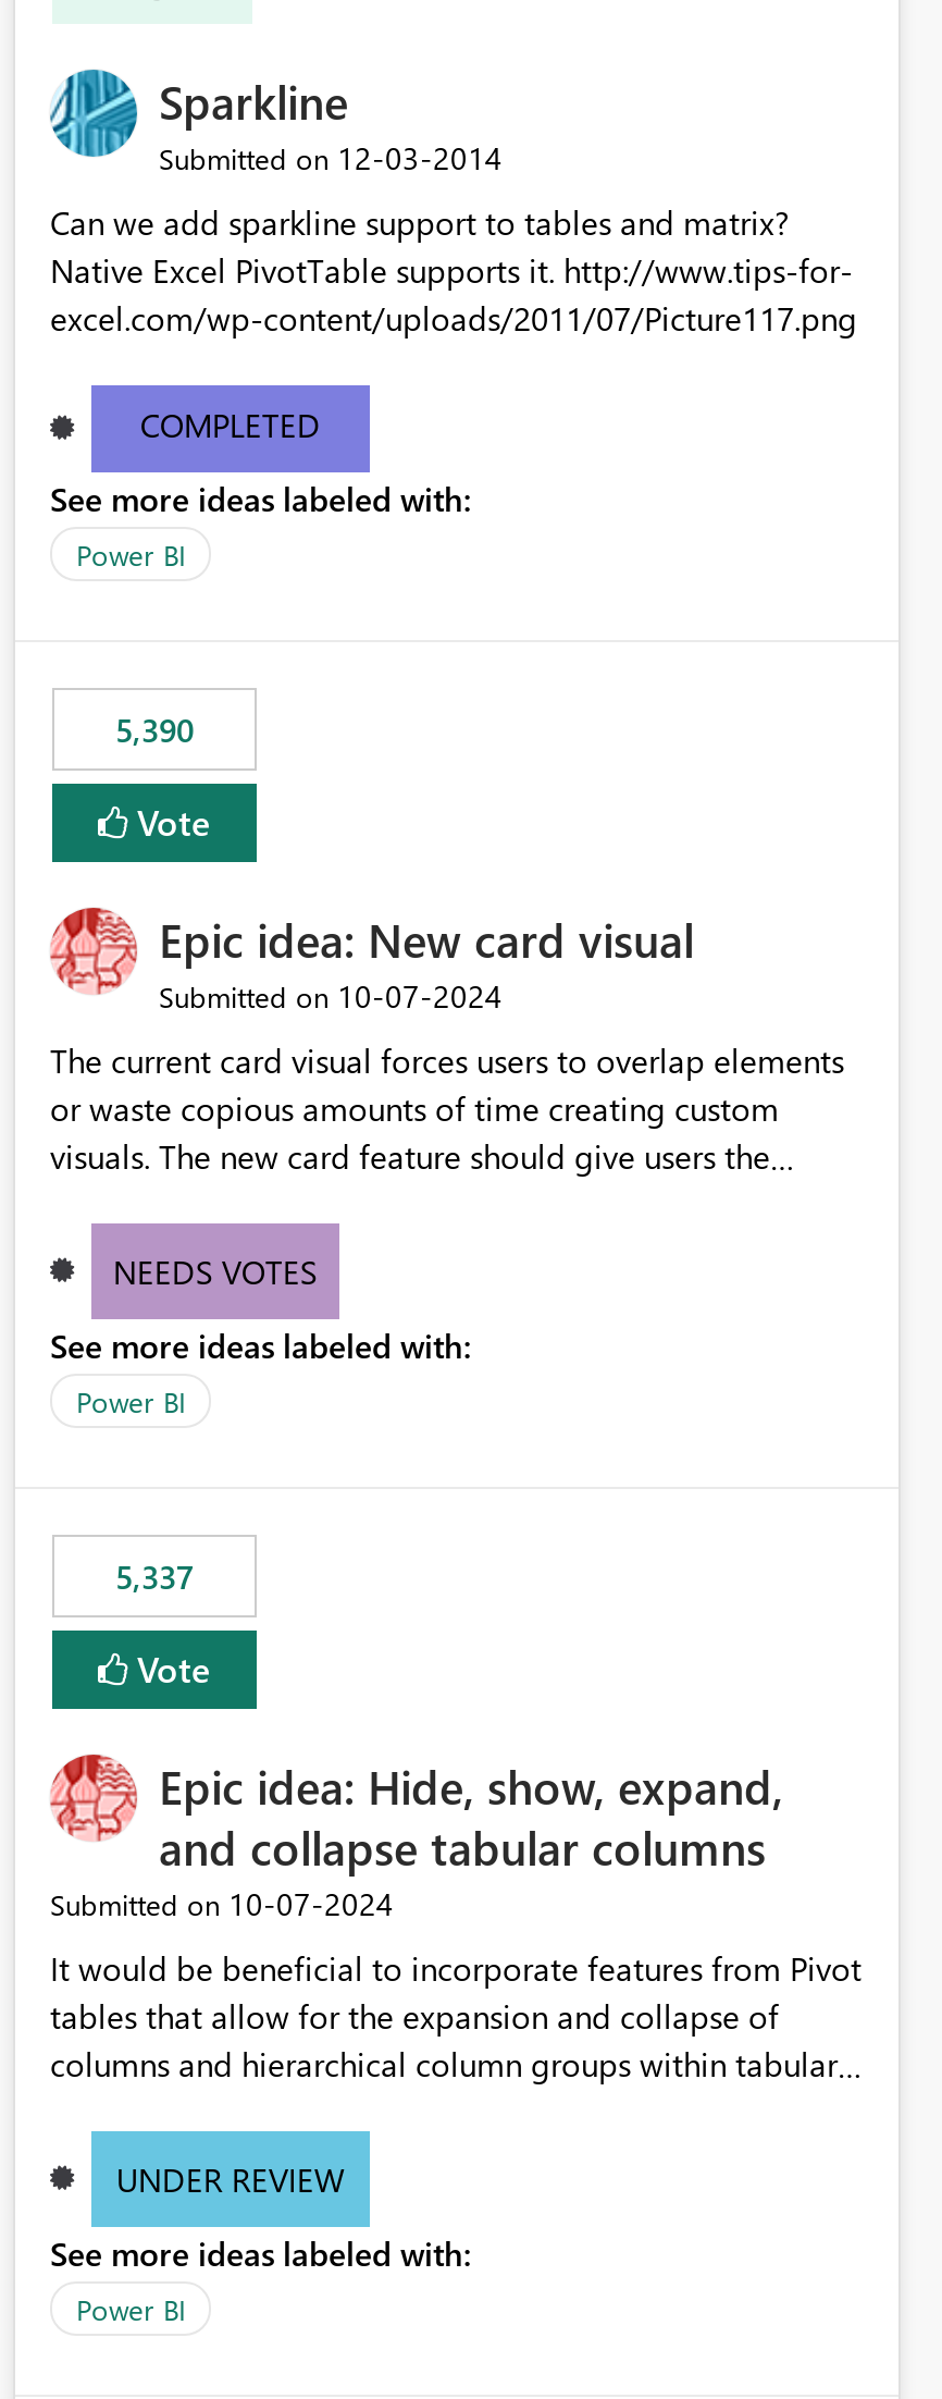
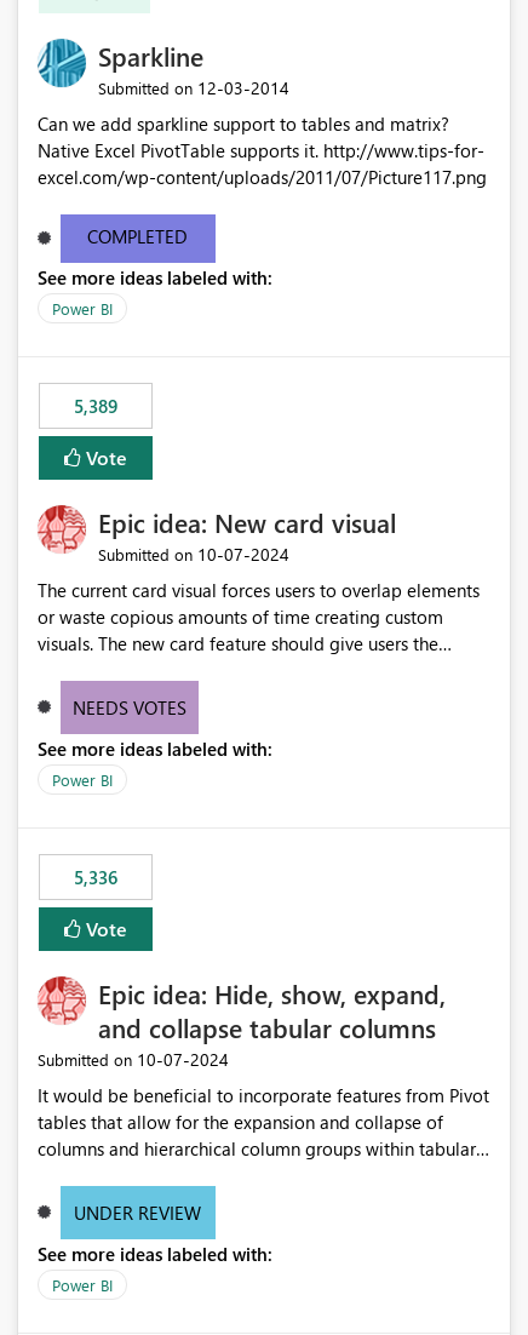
[115,708,194,752] 5,390 -> [74,394,117,418] 5,389
[115,1555,194,1599] 5,337 -> [74,865,117,890] 5,336

